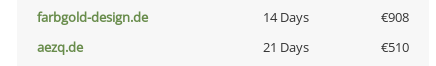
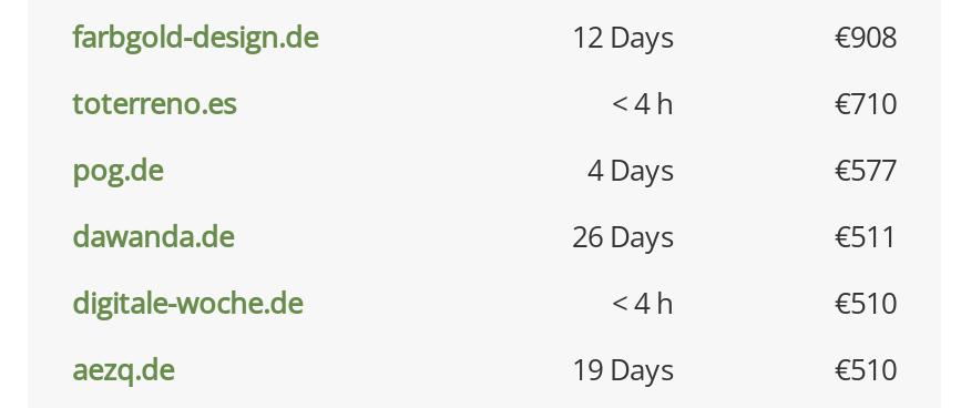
[262,8,308,26] 14 Days -> [572,17,674,57] 12 Days
none -> [72,83,897,323] toterreno.es | < 4 h | €710 | pog.de | 4 Days | €577 | dawanda.de | 26 Days | €511 | digitale-woche.de | < 4 h | €510
[262,38,308,56] 21 Days -> [572,349,674,389] 19 Days

